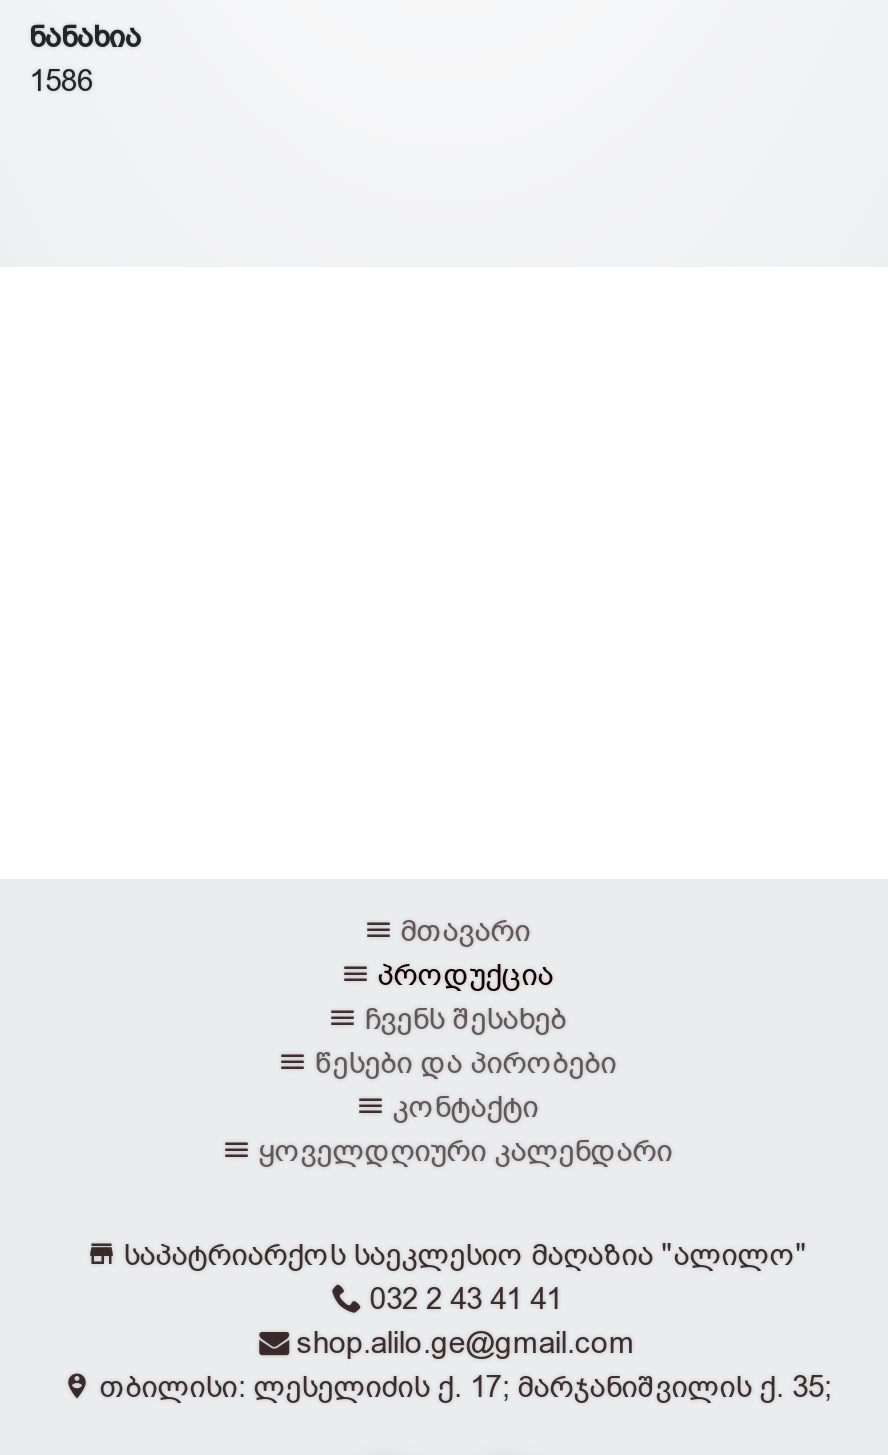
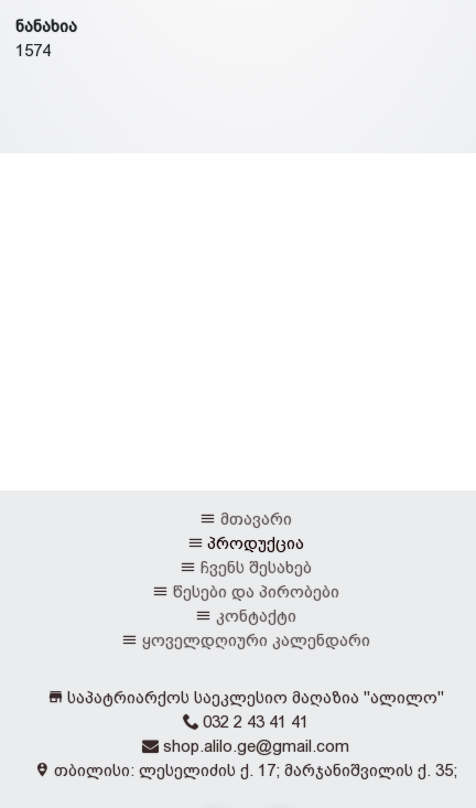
[29,63,93,97] 1586 -> [15,41,51,59] 1574

